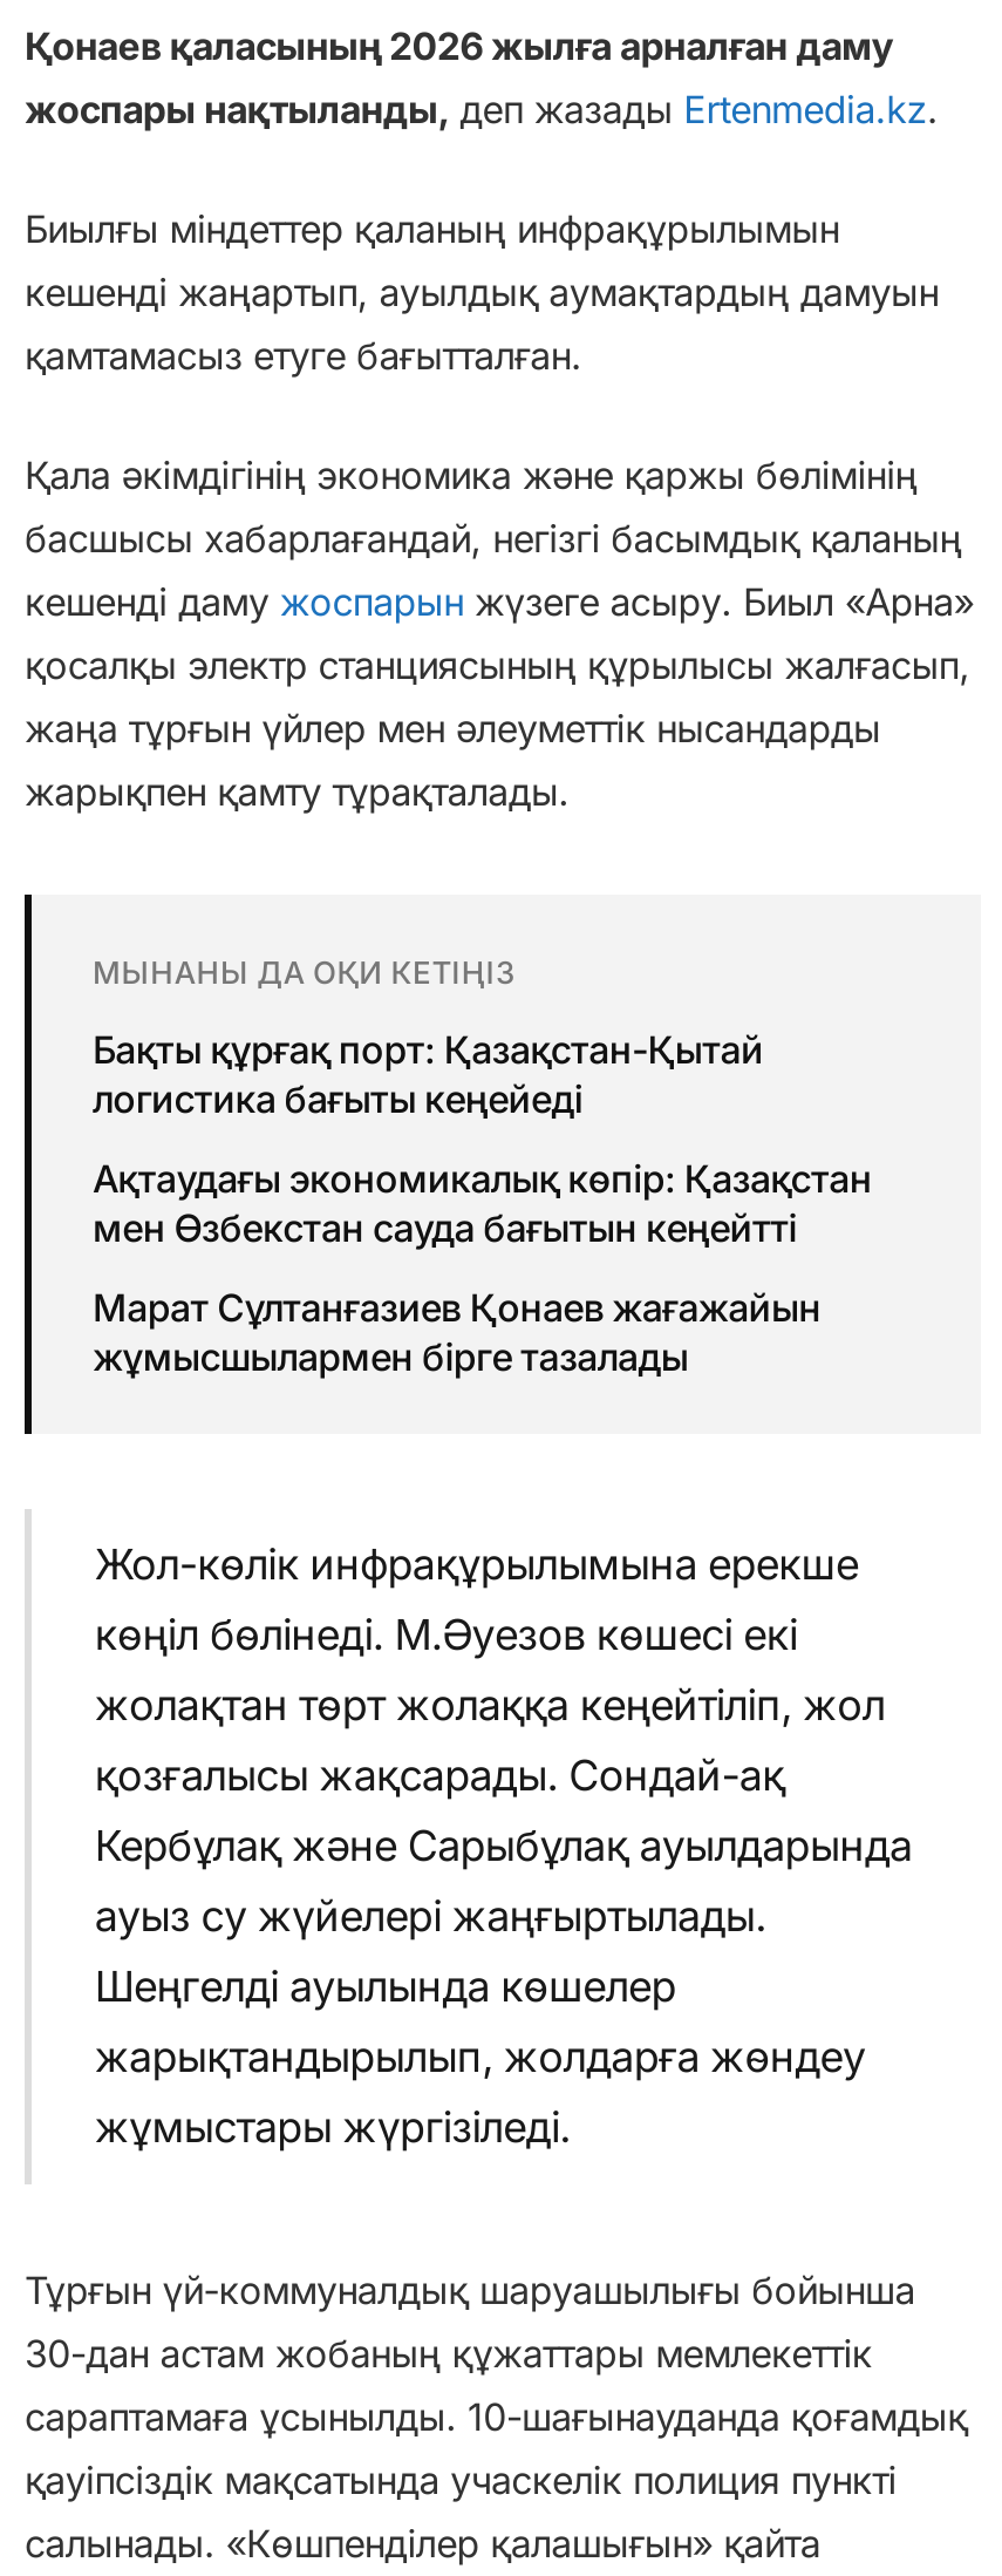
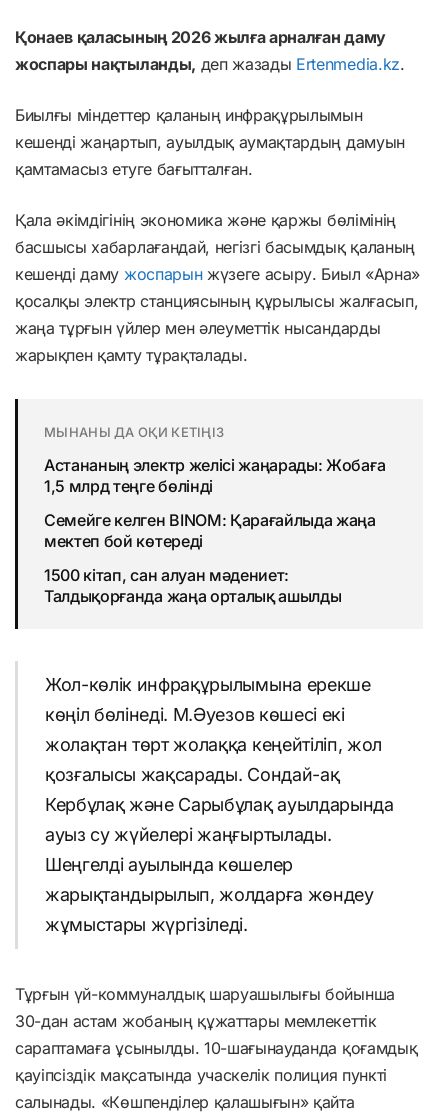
[93,1025,763,1121] Бақты құрғақ порт: Қазақстан-Қытай | логистика бағыты кеңейеді -> [44,455,385,496] Астананың электр желісі жаңарады: Жобаға | 1,5 млрд теңге бөлінді
[93,1154,872,1250] Ақтаудағы экономикалық көпір: Қазақстан | мен Өзбекстан сауда бағытын кеңейтті -> [44,510,376,551] Семейге келген BINOM: Қарағайлыда жаңа | мектеп бой көтереді
[93,1283,821,1379] Марат Сұлтанғазиев Қонаев жағажайын | жұмысшылармен бірге тазалады -> [44,565,341,606] 1500 кітап, сан алуан мәдениет: | Талдықорғанда жаңа орталық ашылды

